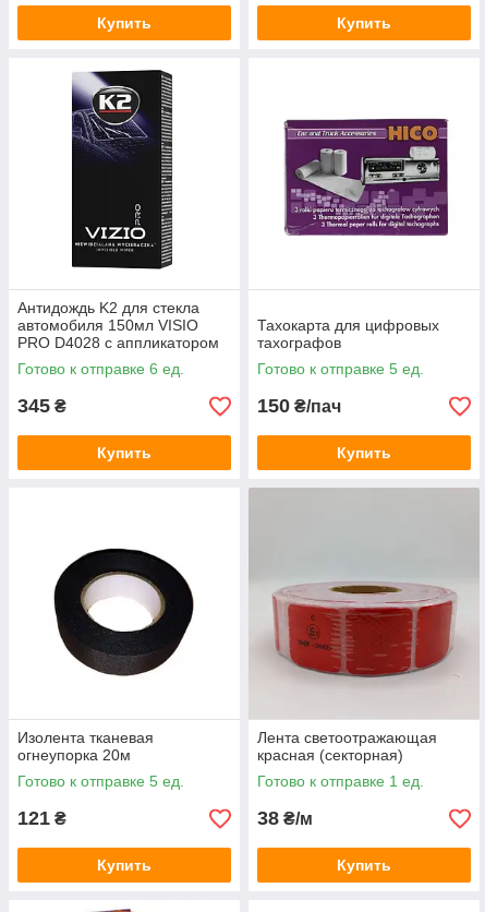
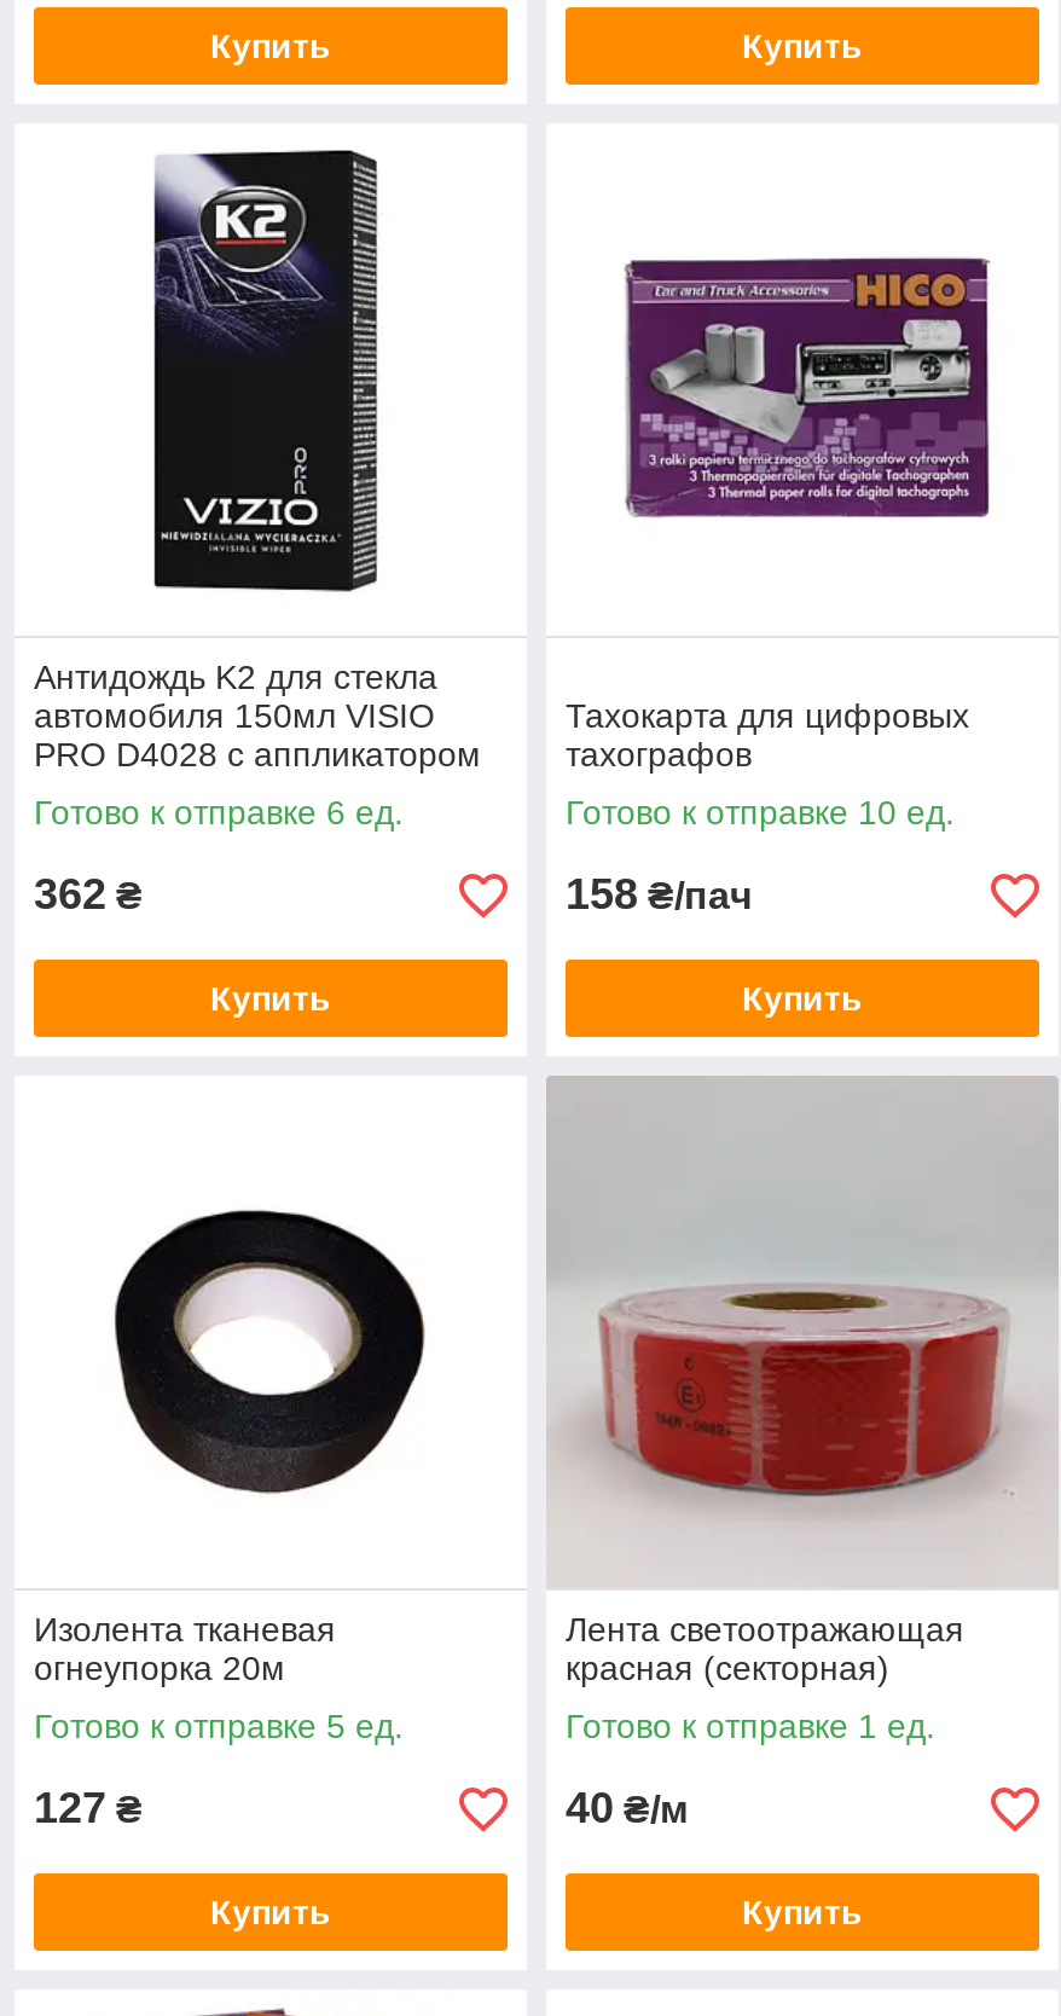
[257,360,424,377] Готово к отправке 5 ед. -> [566,793,955,832] Готово к отправке 10 ед.
[17,395,66,417] 345 ₴ -> [34,870,143,919] 362 ₴
[257,395,341,417] 150 ₴/пач -> [566,870,752,919] 158 ₴/пач
[17,807,66,829] 121 ₴ -> [34,1784,143,1832] 127 ₴
[257,807,313,829] 38 ₴/м -> [566,1784,689,1832] 40 ₴/м

